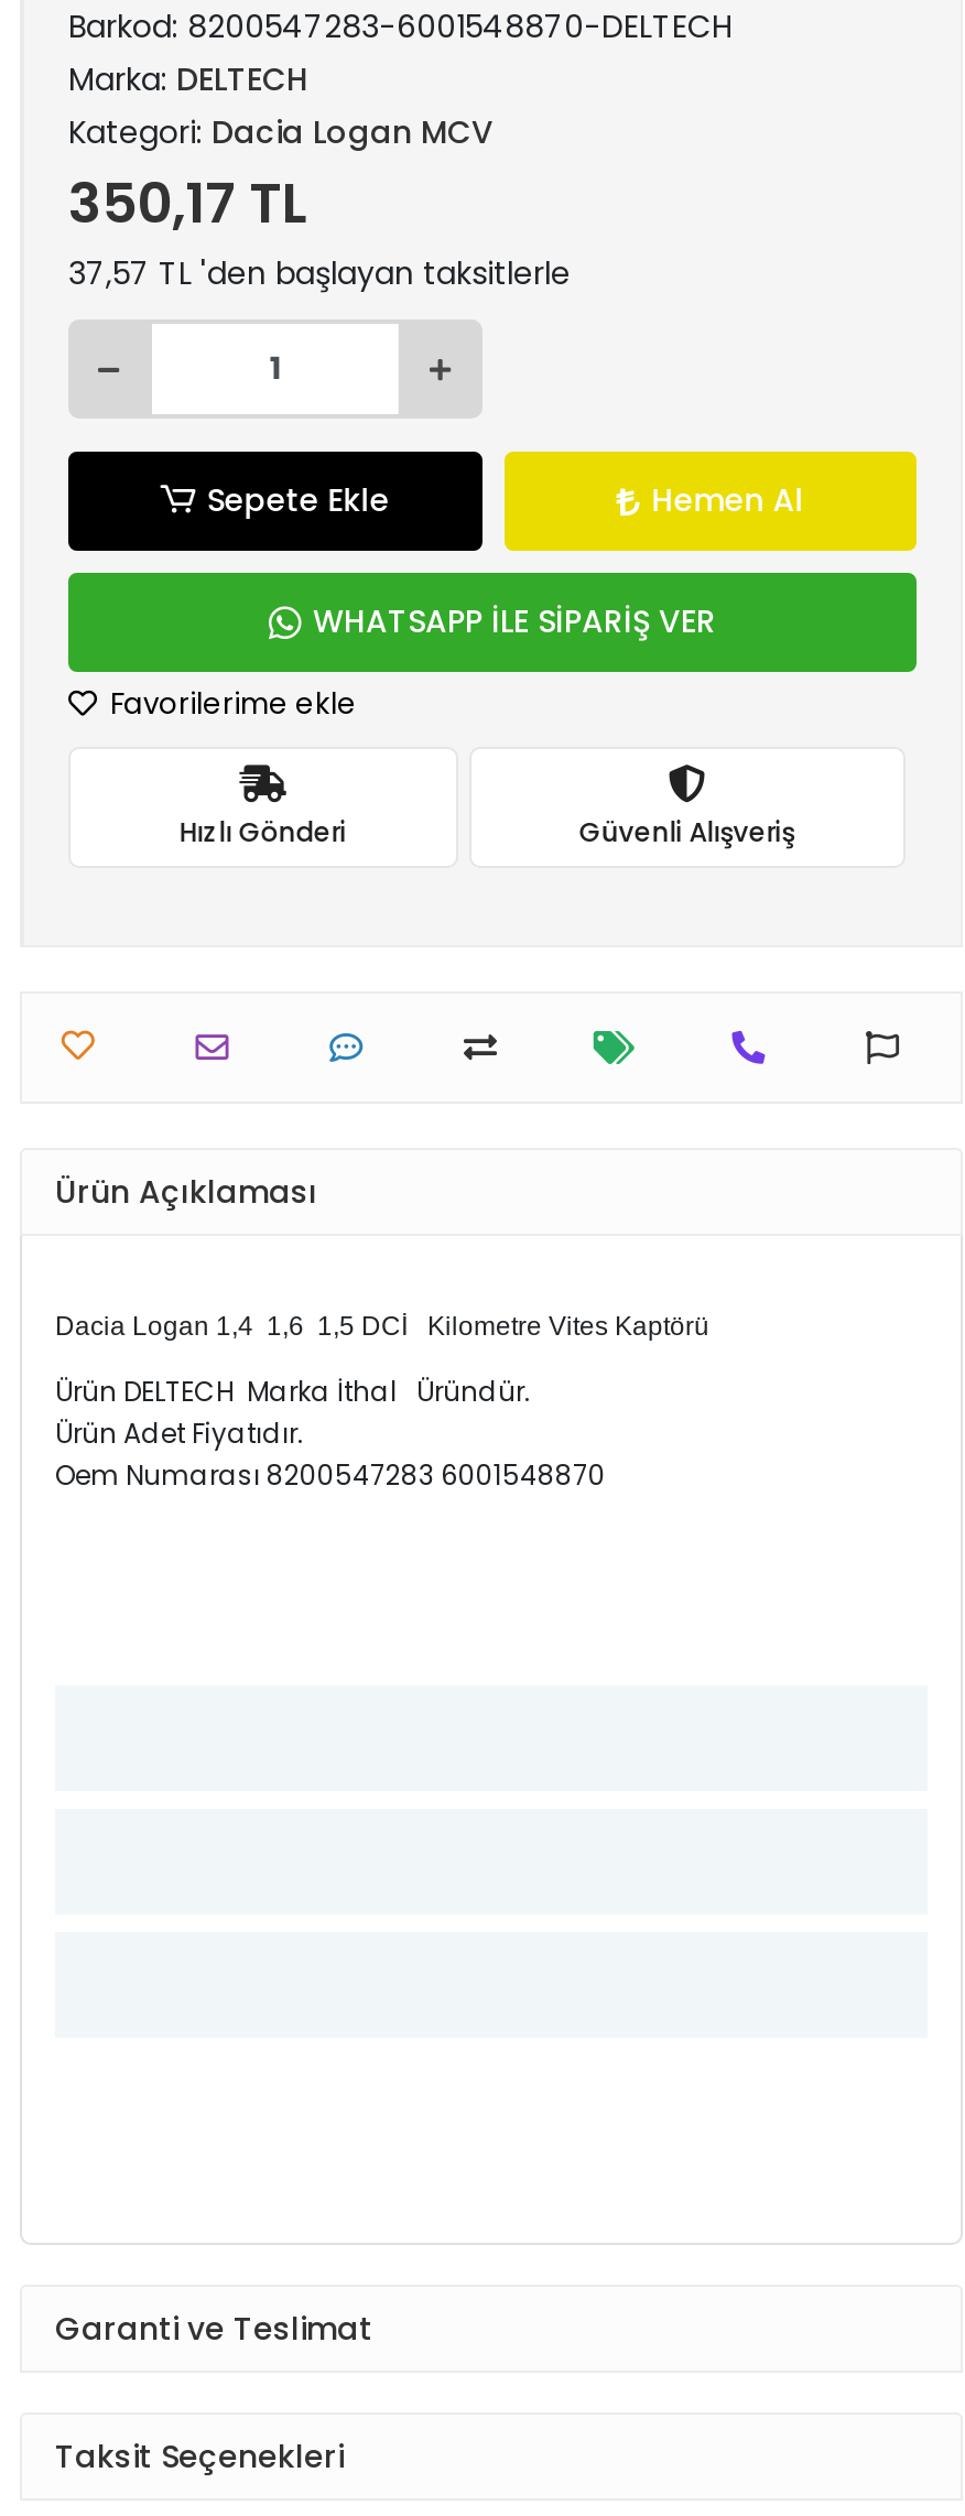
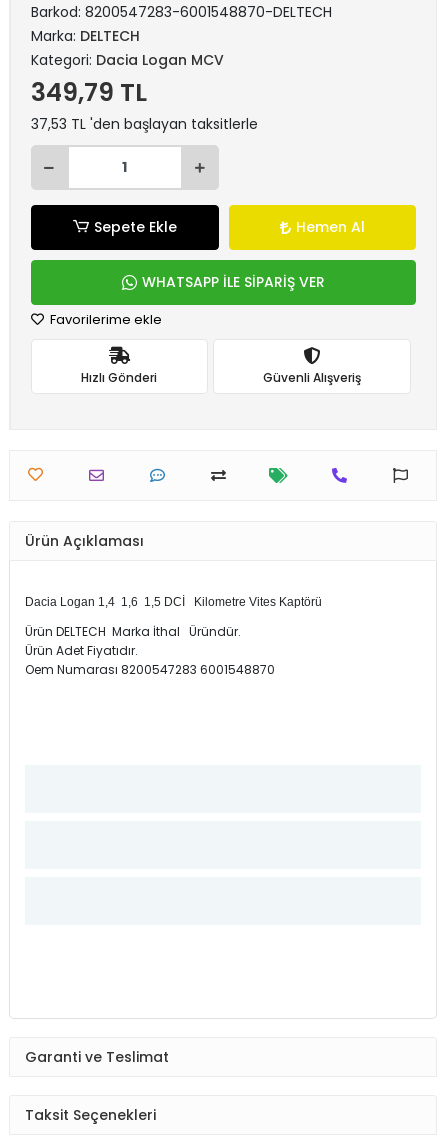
[68,165,308,242] 350,17 TL -> [31,75,147,110] 349,79 TL
[68,251,571,295] 37,57 TL 'den başlayan taksitlerle -> [31,114,258,134] 37,53 TL 'den başlayan taksitlerle

